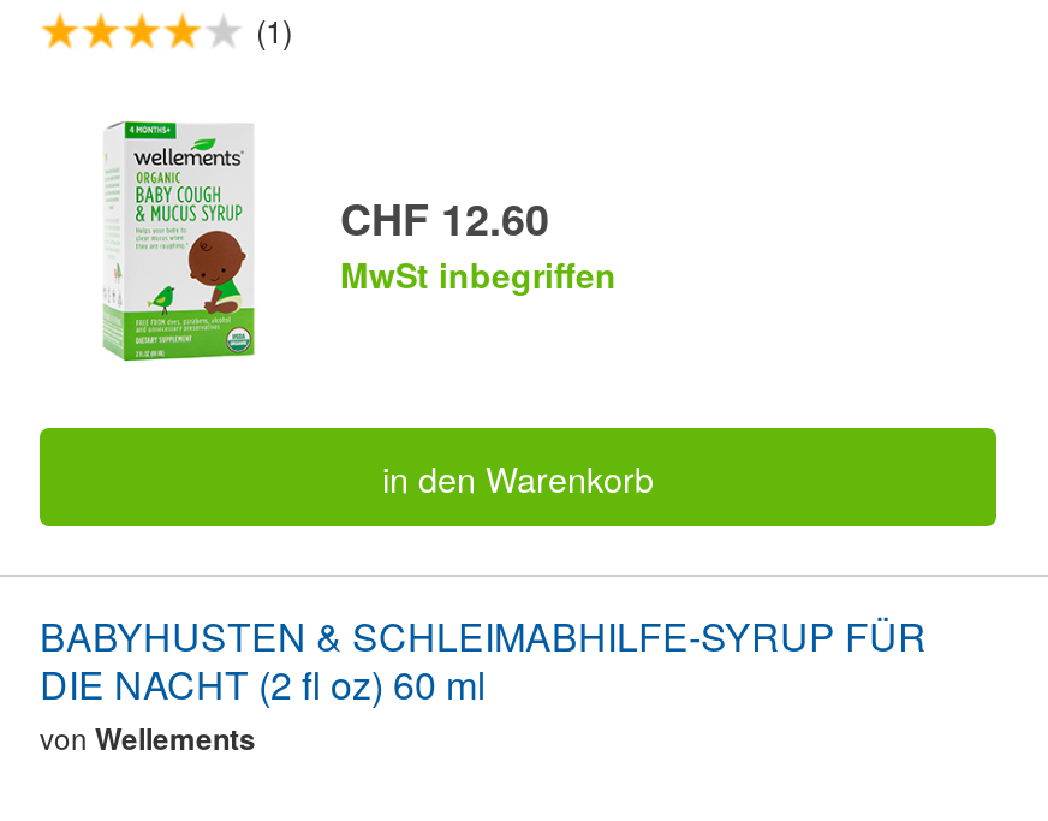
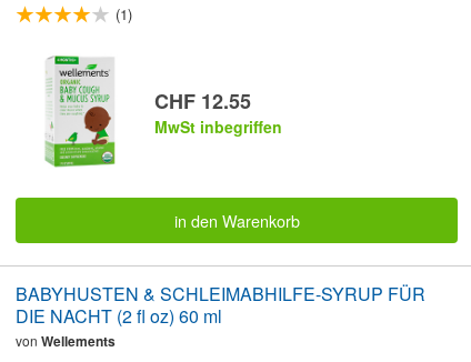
[340,188,549,251] CHF 12.60 -> [154,87,251,116] CHF 12.55

